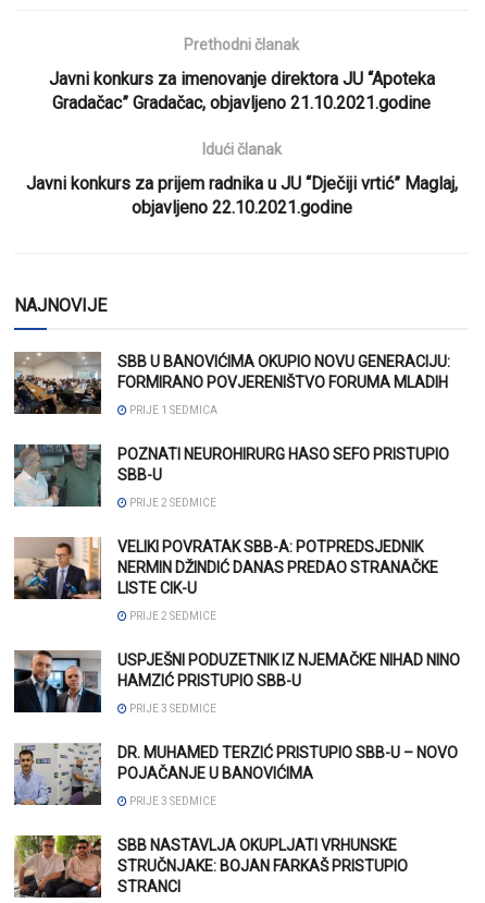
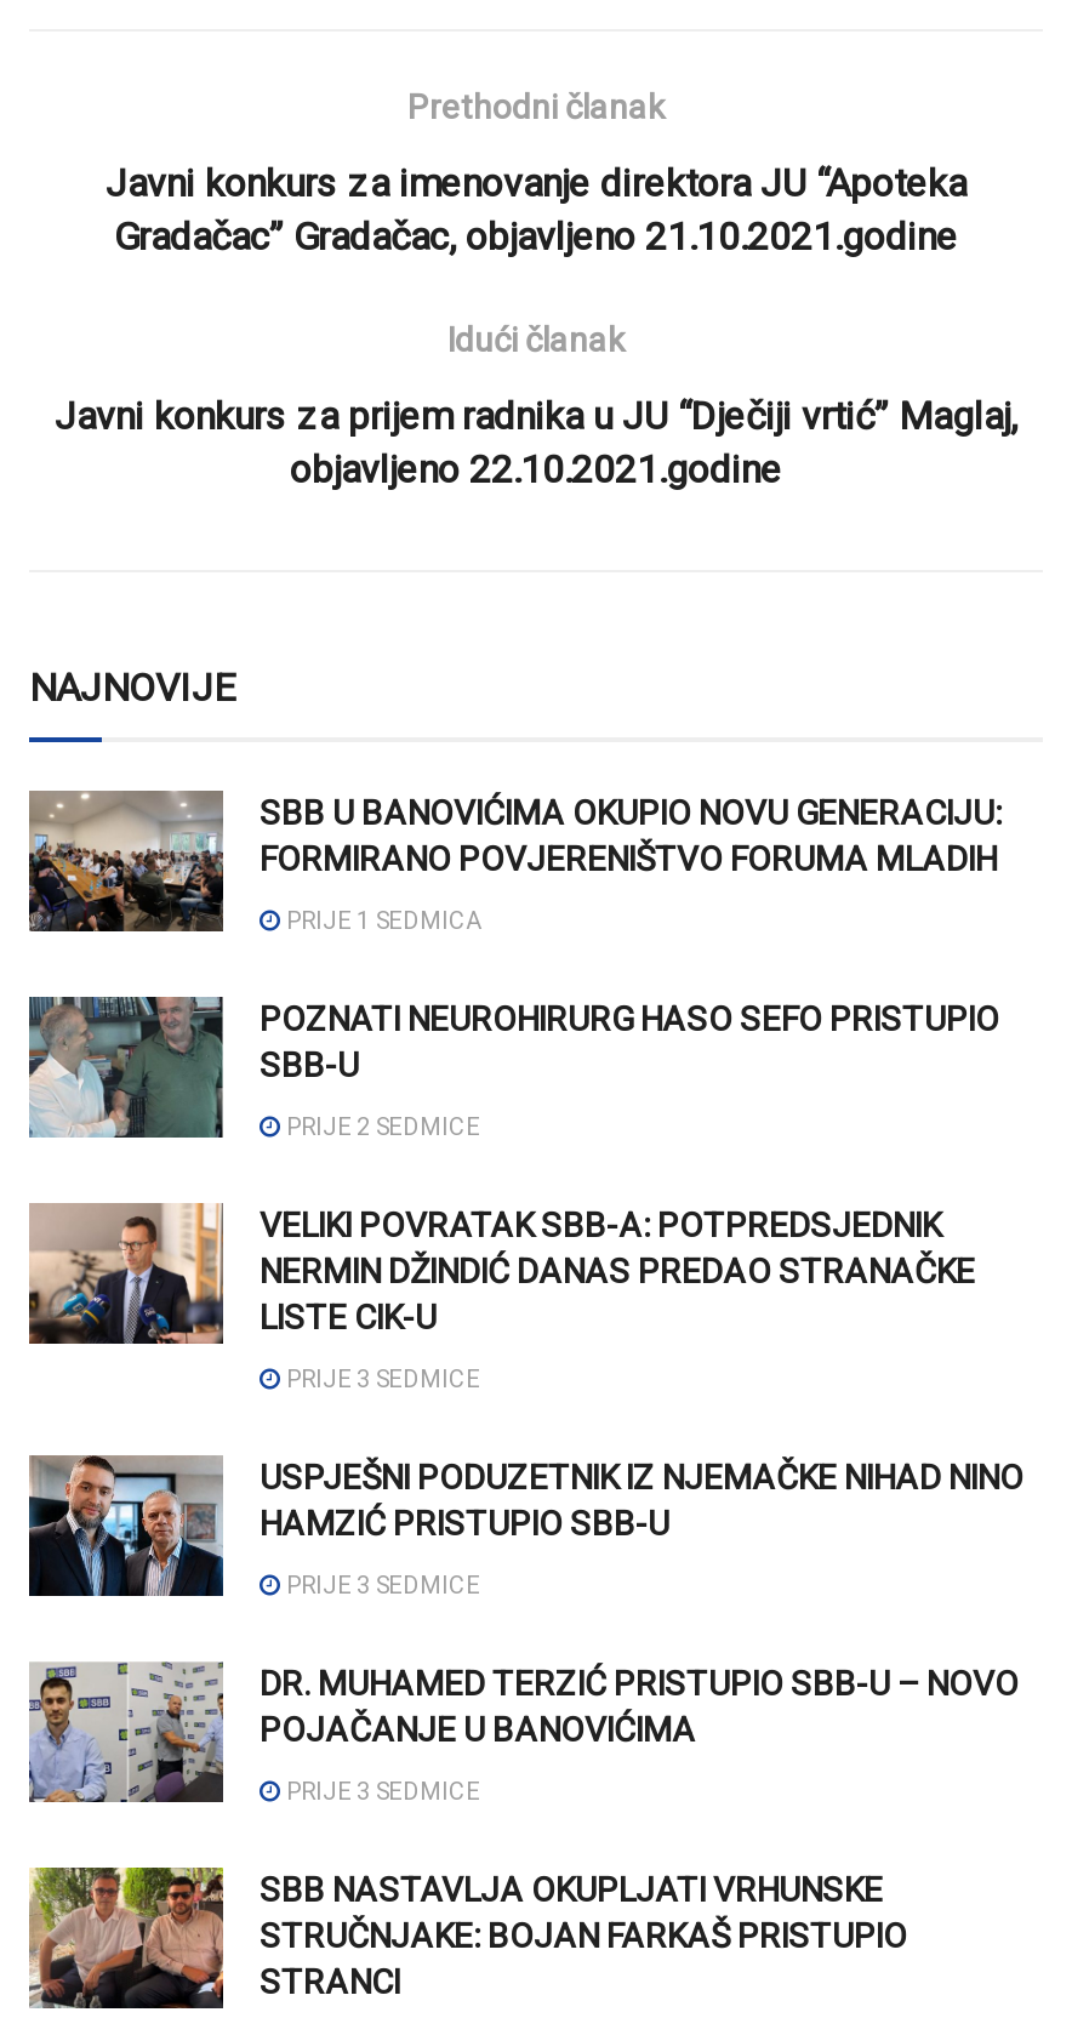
[127,610,216,622] PRIJE 2 SEDMICE -> [281,1366,480,1393] PRIJE 3 SEDMICE

